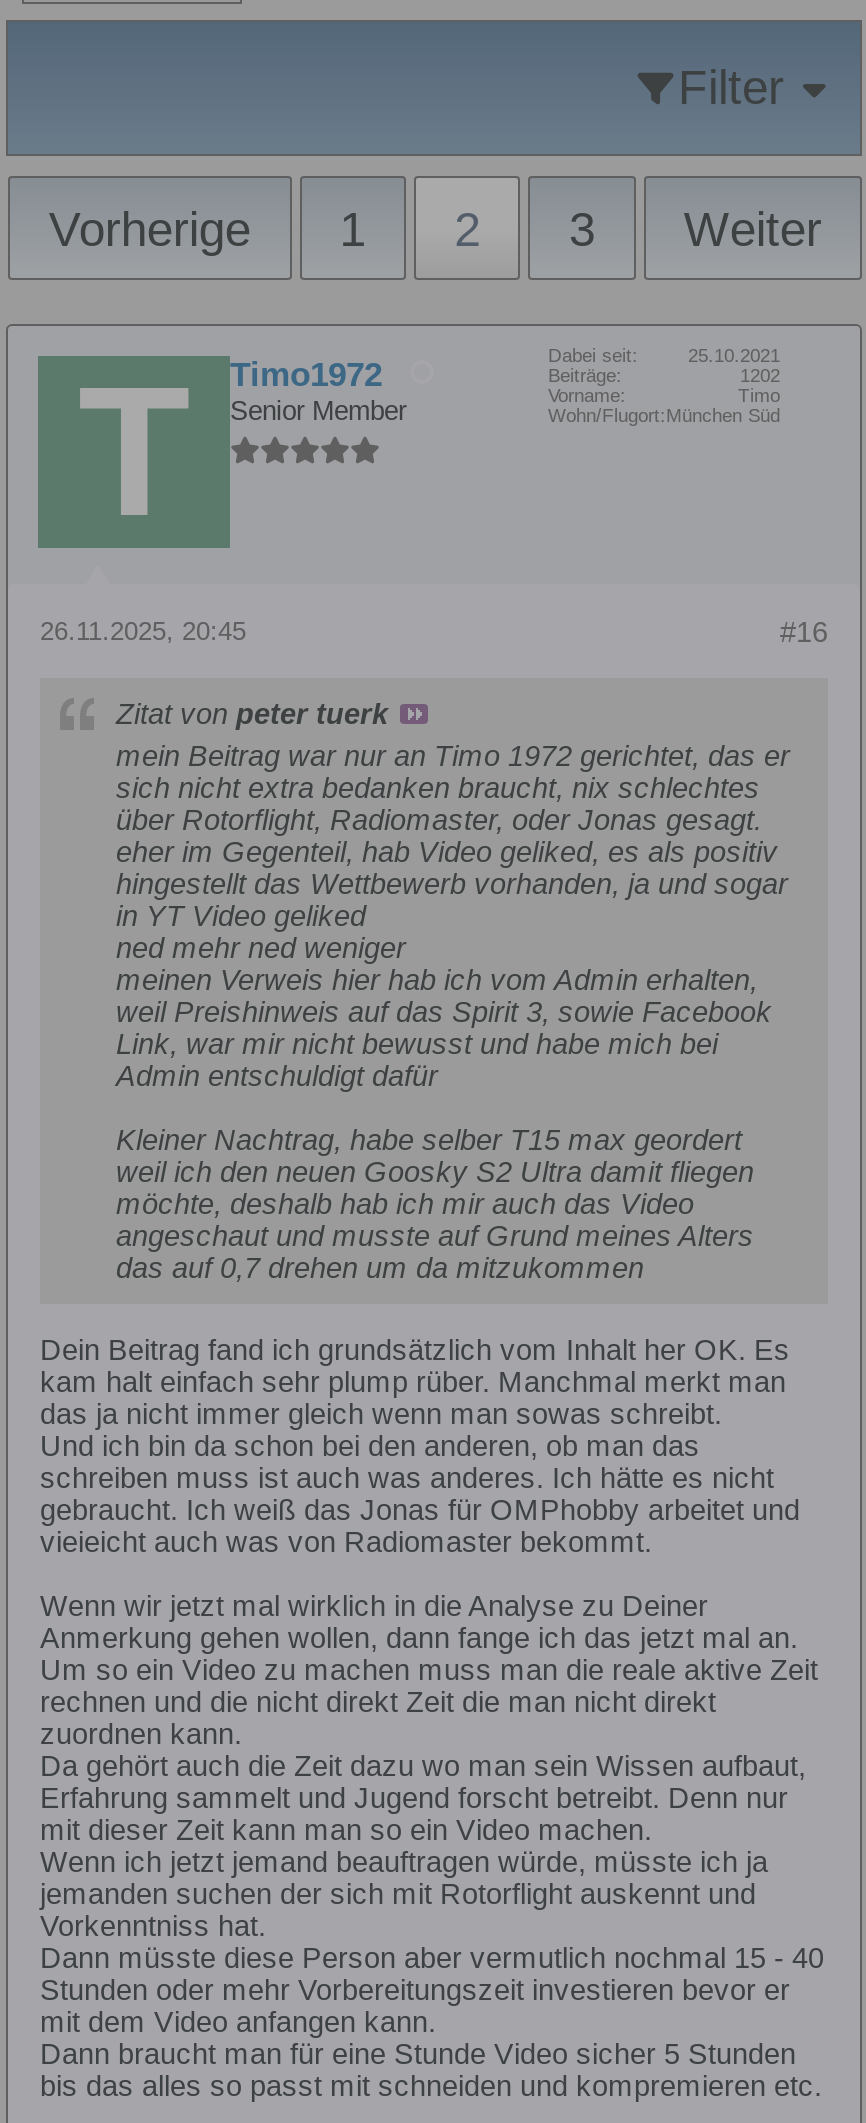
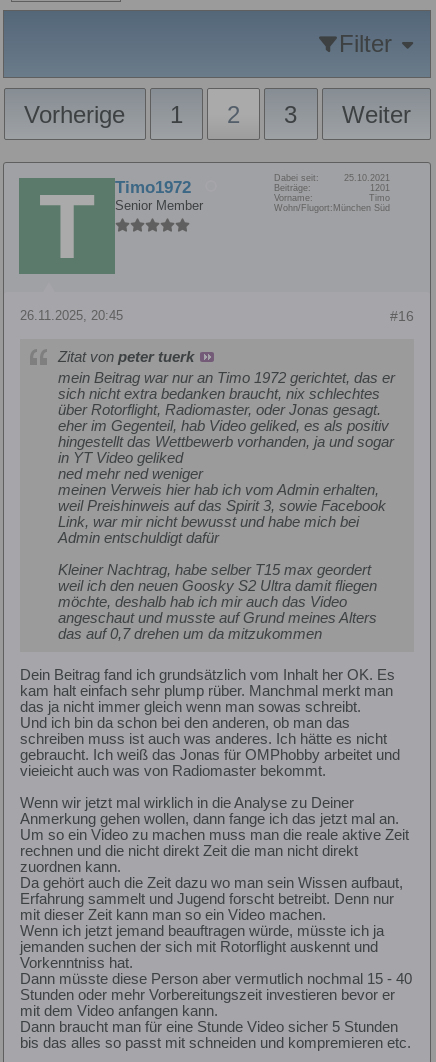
[740,367,780,387] 1202 -> [370,183,390,193] 1201

